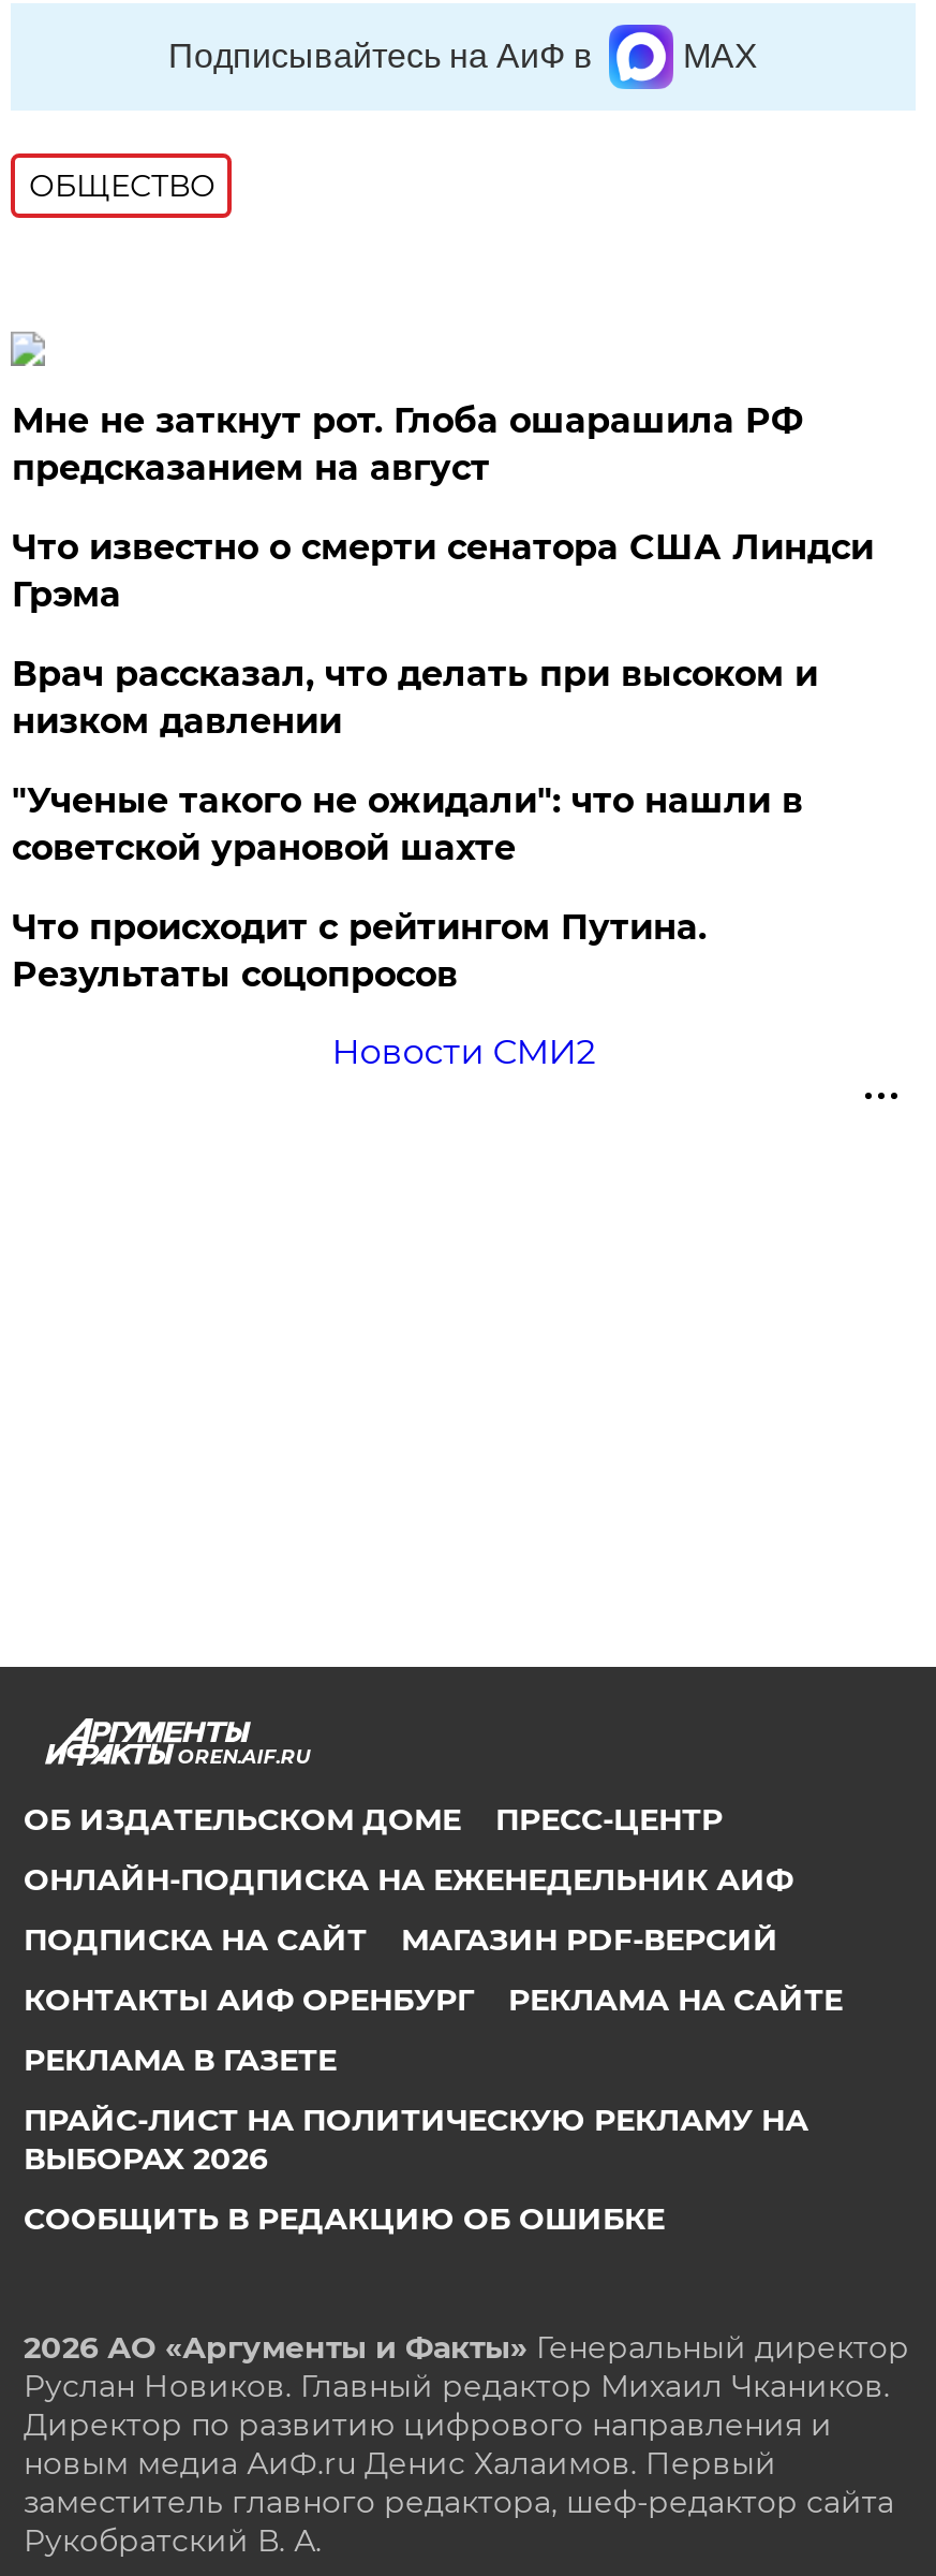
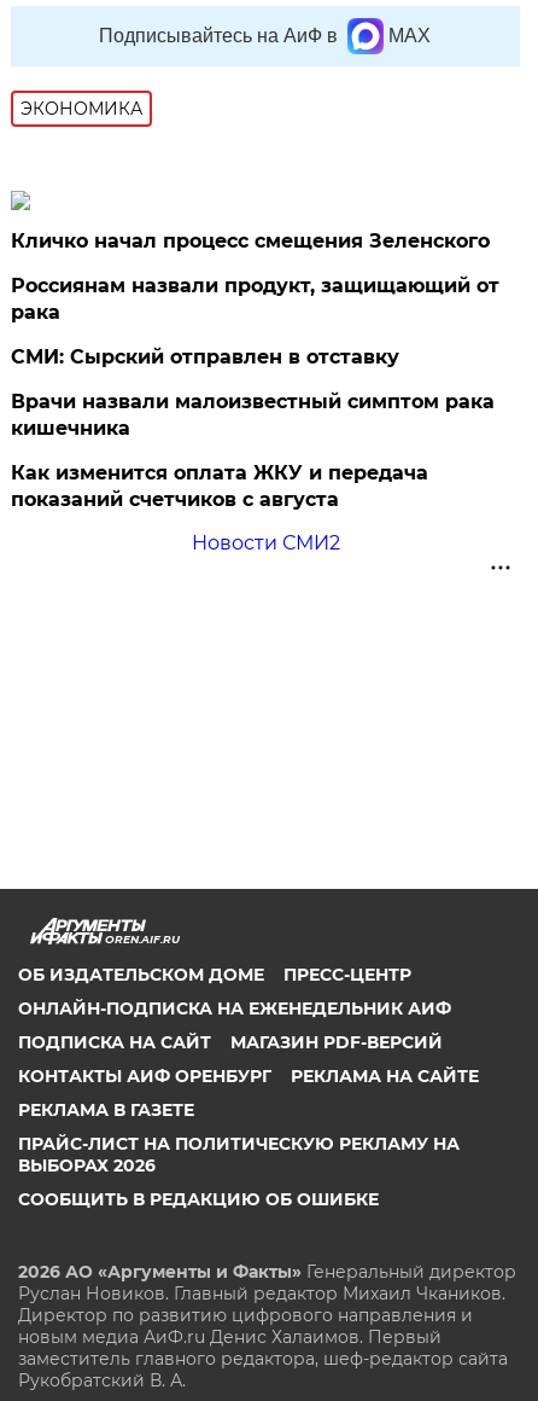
[29,166,215,205] ОБЩЕСТВО -> [21,98,143,119] ЭКОНОМИКА
[12,400,803,488] Мне не заткнут рот. Глоба ошарашила РФ | предсказанием на август -> [11,229,490,252] Кличко начал процесс смещения Зеленского
[12,527,874,615] Что известно о смерти сенатора США Линдси | Грэма -> [11,274,500,324] Россиянам назвали продукт, защищающий от | рака
[12,653,818,741] Врач рассказал, что делать при высоком и | низком давлении -> [11,345,400,368] СМИ: Сырский отправлен в отставку
[12,780,803,868] "Ученые такого не ожидали": что нашли в | советской урановой шахте -> [11,390,495,440] Врачи назвали малоизвестный симптом рака | кишечника
[12,907,706,995] Что происходит с рейтингом Путина. | Результаты соцопросов -> [11,461,429,511] Как изменится оплата ЖКУ и передача | показаний счетчиков с августа

